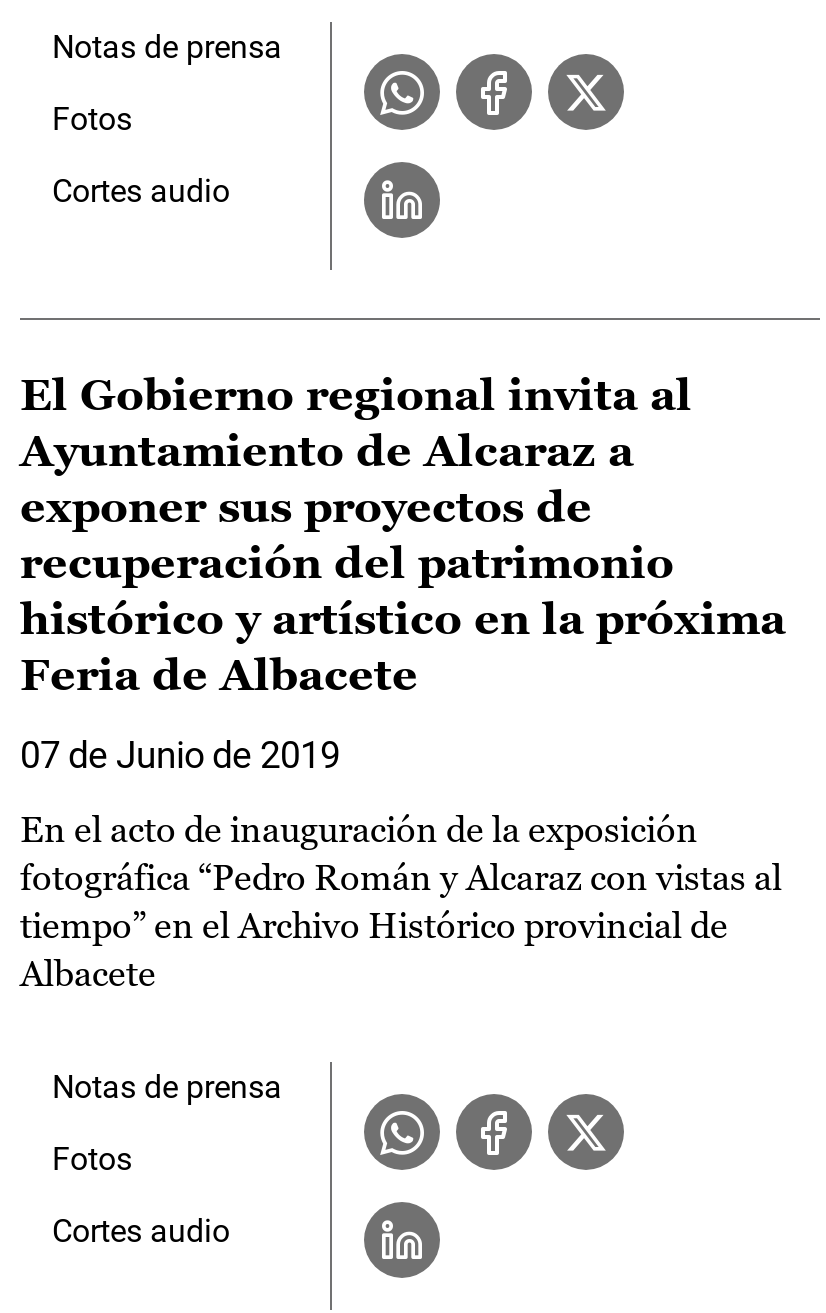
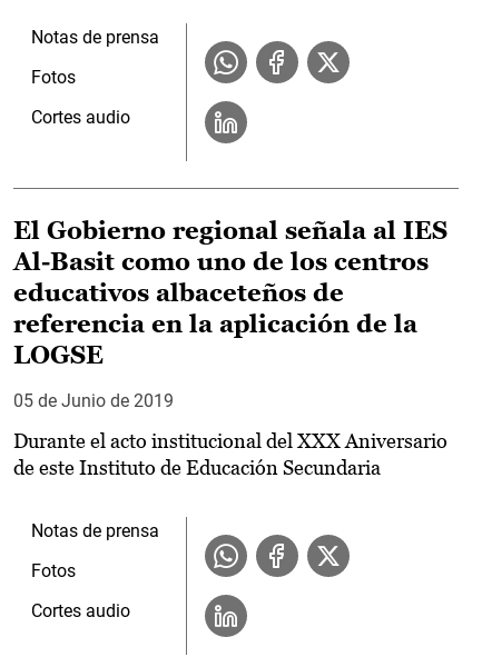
[20,370,786,700] El Gobierno regional invita al | Ayuntamiento de Alcaraz a | exponer sus proyectos de | recuperación del patrimonio | histórico y artístico en la próxima | Feria de Albacete -> [13,217,447,369] El Gobierno regional señala al IES | Al-Basit como uno de los centros | educativos albaceteños de | referencia en la aplicación de la | LOGSE
[20,734,340,776] 07 de Junio de 2019 -> [13,390,174,411] 05 de Junio de 2019
[20,808,782,994] En el acto de inauguración de la exposición | fotográfica “Pedro Román y Alcaraz con vistas al | tiempo” en el Archivo Histórico provincial de | Albacete -> [13,429,447,479] Durante el acto institucional del XXX Aniversario | de este Instituto de Educación Secundaria

